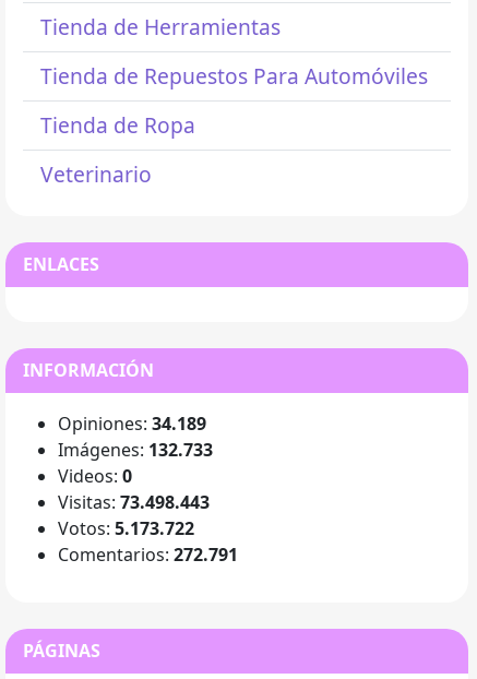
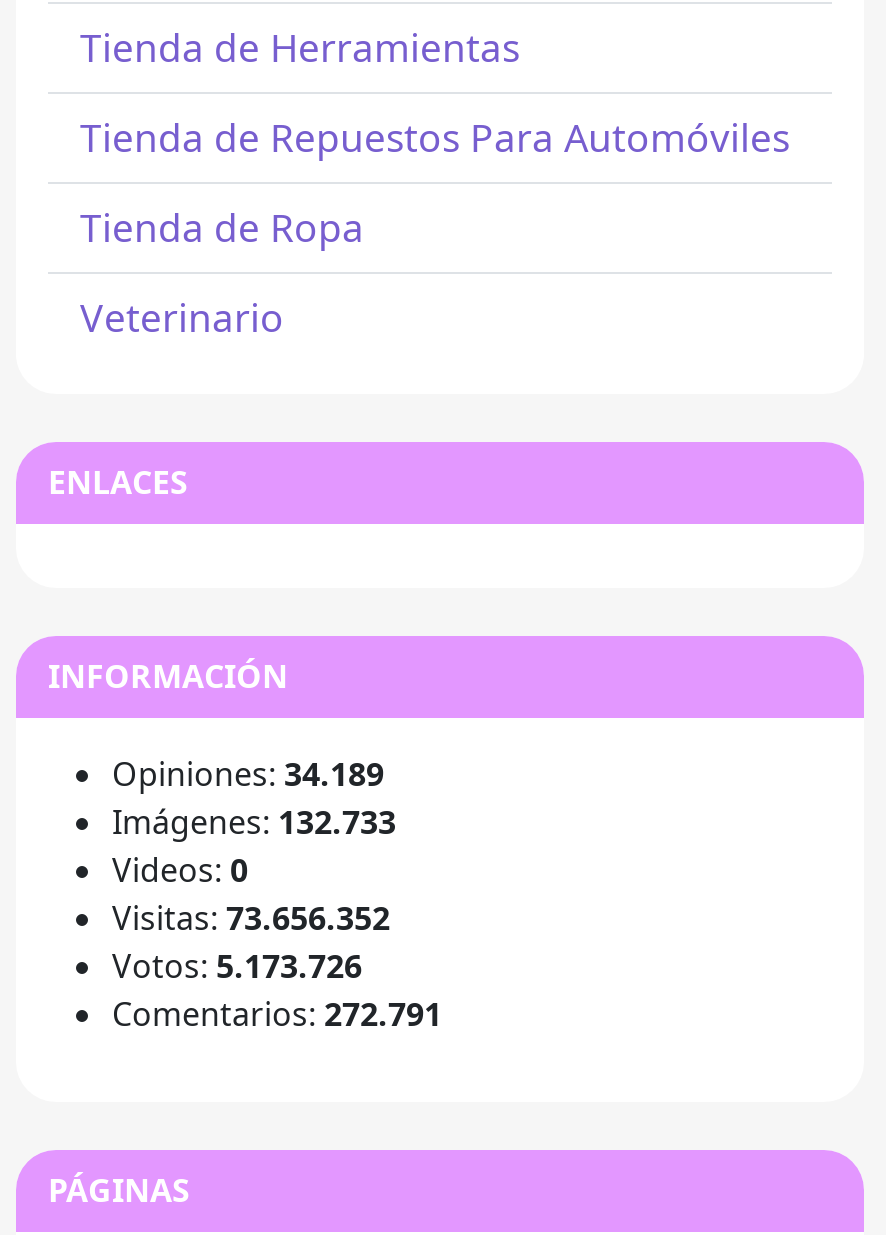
[58,490,210,514] Visitas: 73.498.443 -> [112,896,390,940] Visitas: 73.656.352
[58,517,194,541] Votos: 5.173.722 -> [112,944,362,988] Votos: 5.173.726

